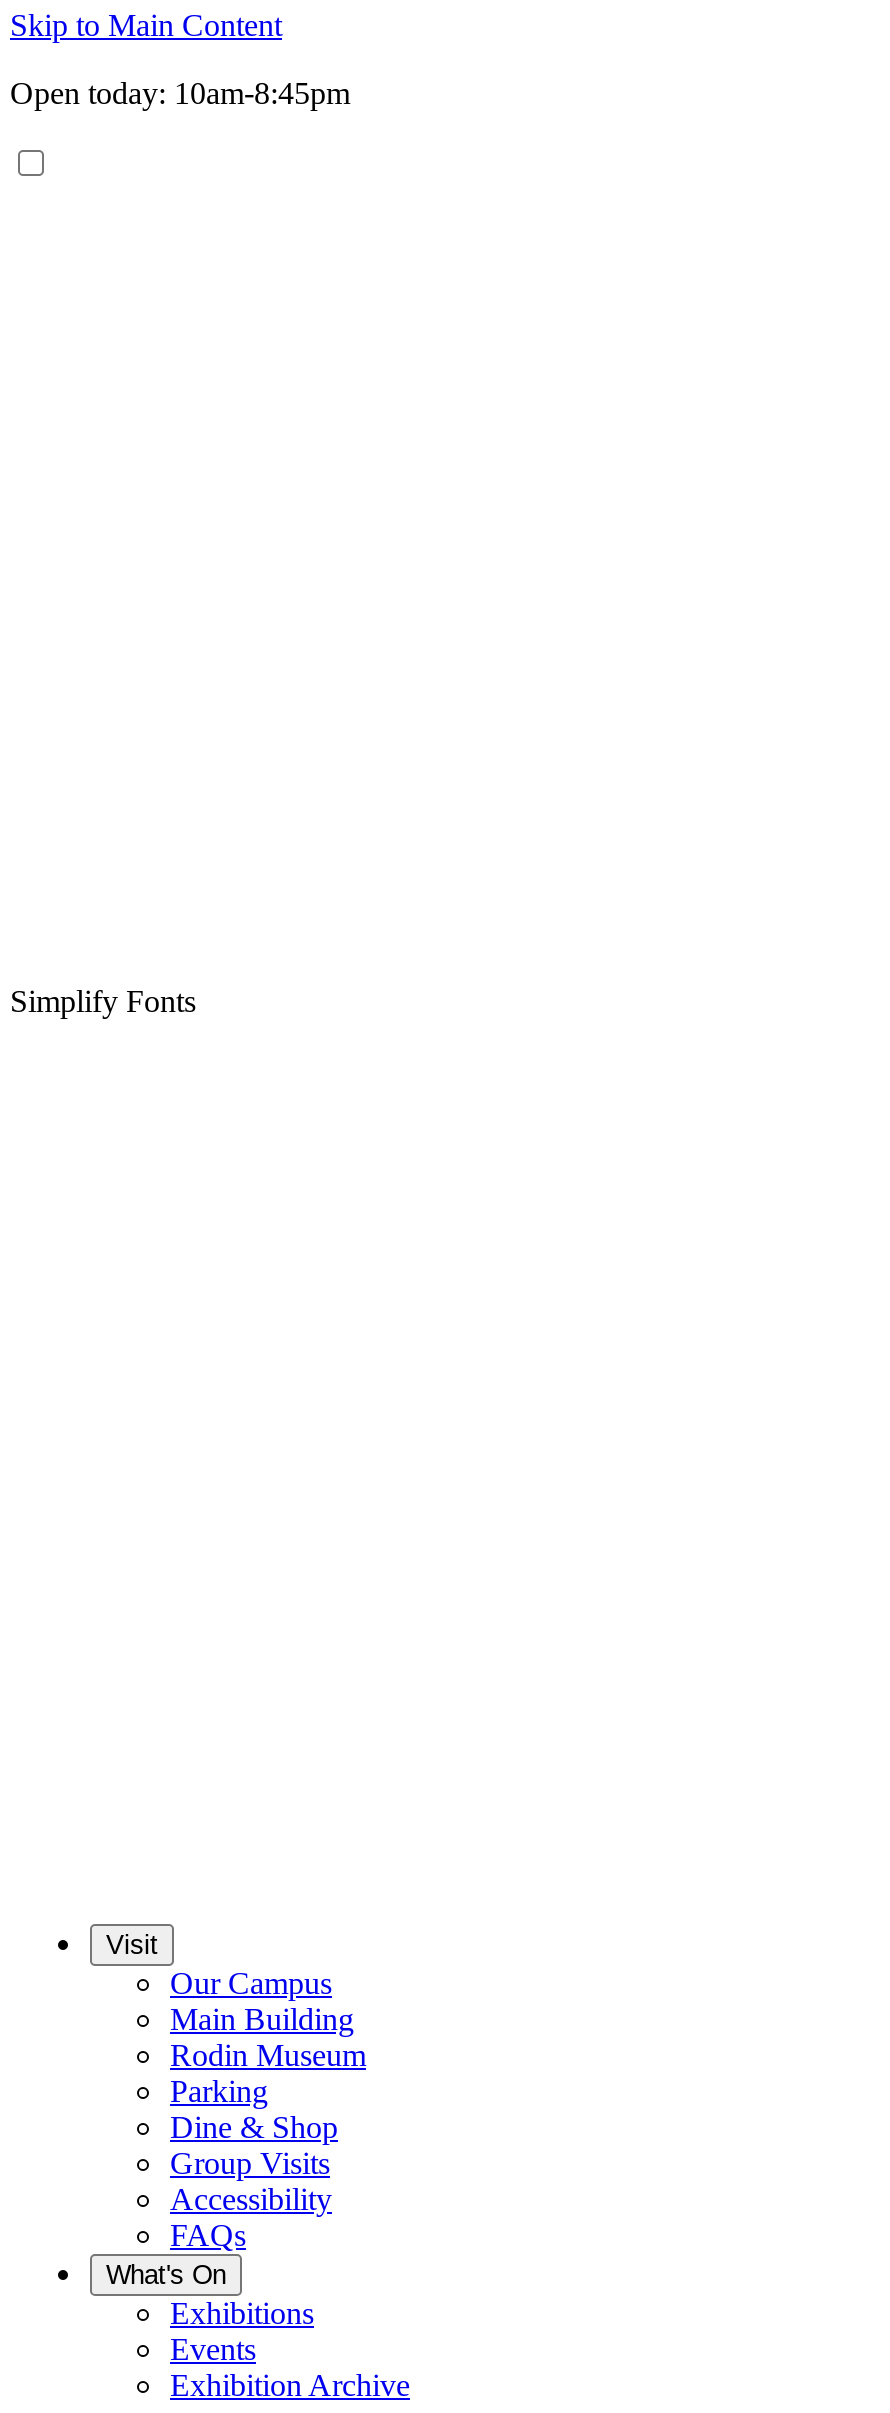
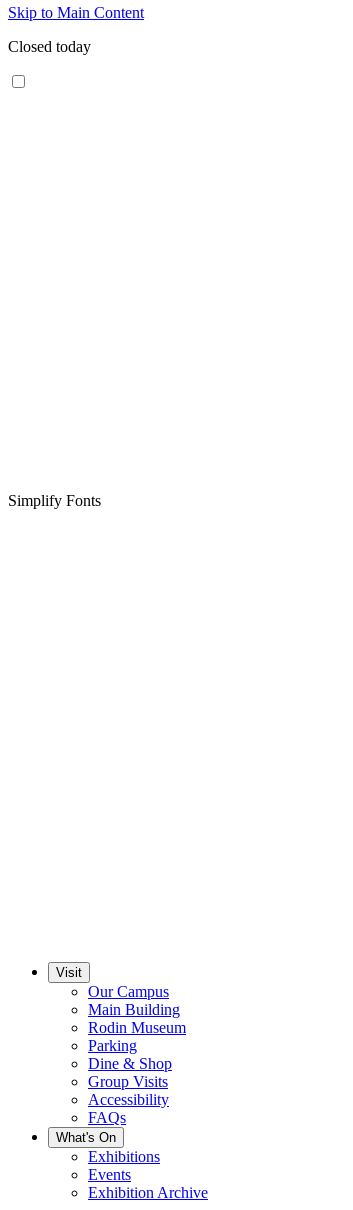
[10,76,350,110] Open today: 10am-8:45pm -> [8,38,91,55] Closed today

